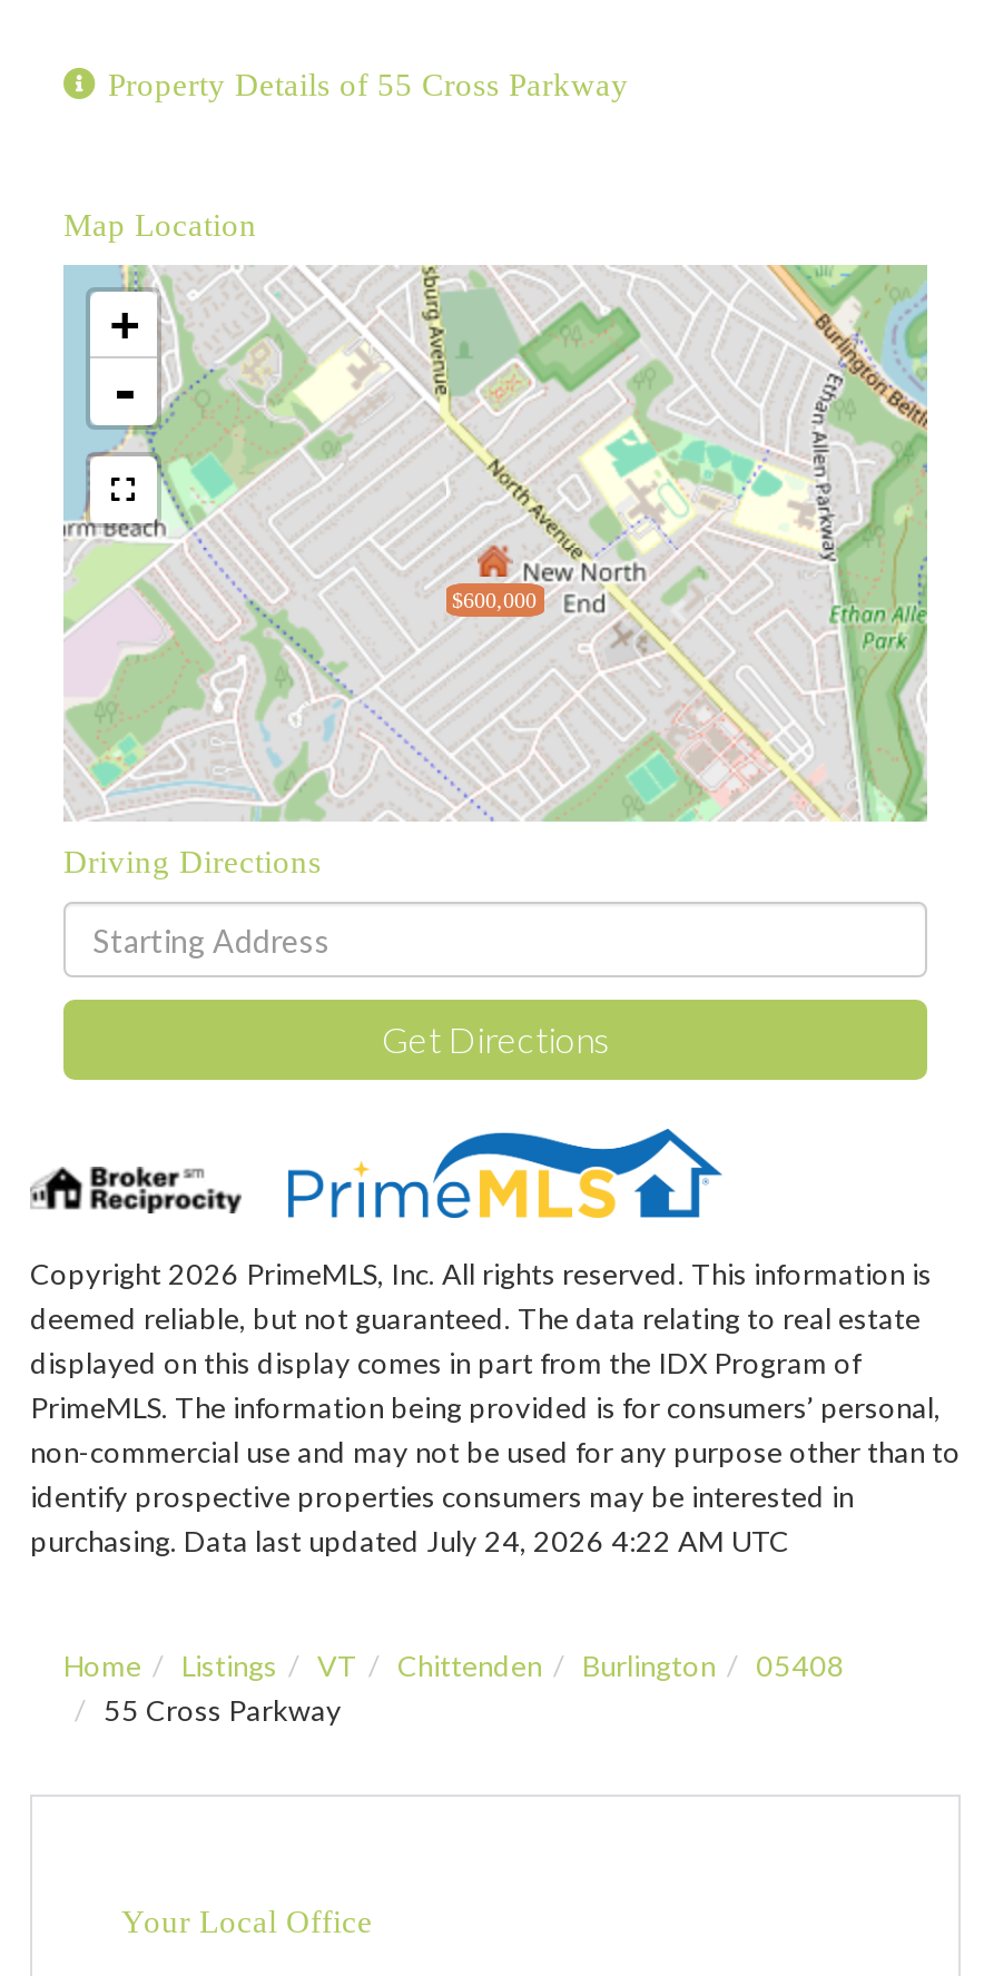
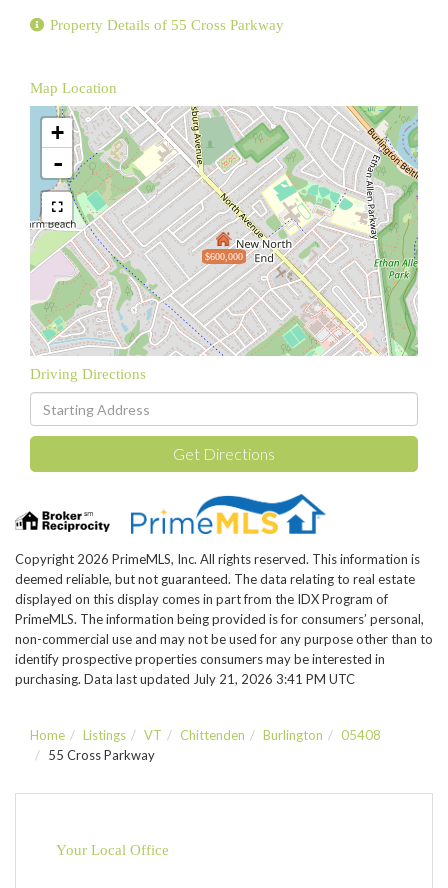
[30,1524,789,1559] purchasing. Data last updated July 24, 2026 4:22 AM UTC -> [15,671,355,687] purchasing. Data last updated July 21, 2026 3:41 PM UTC

